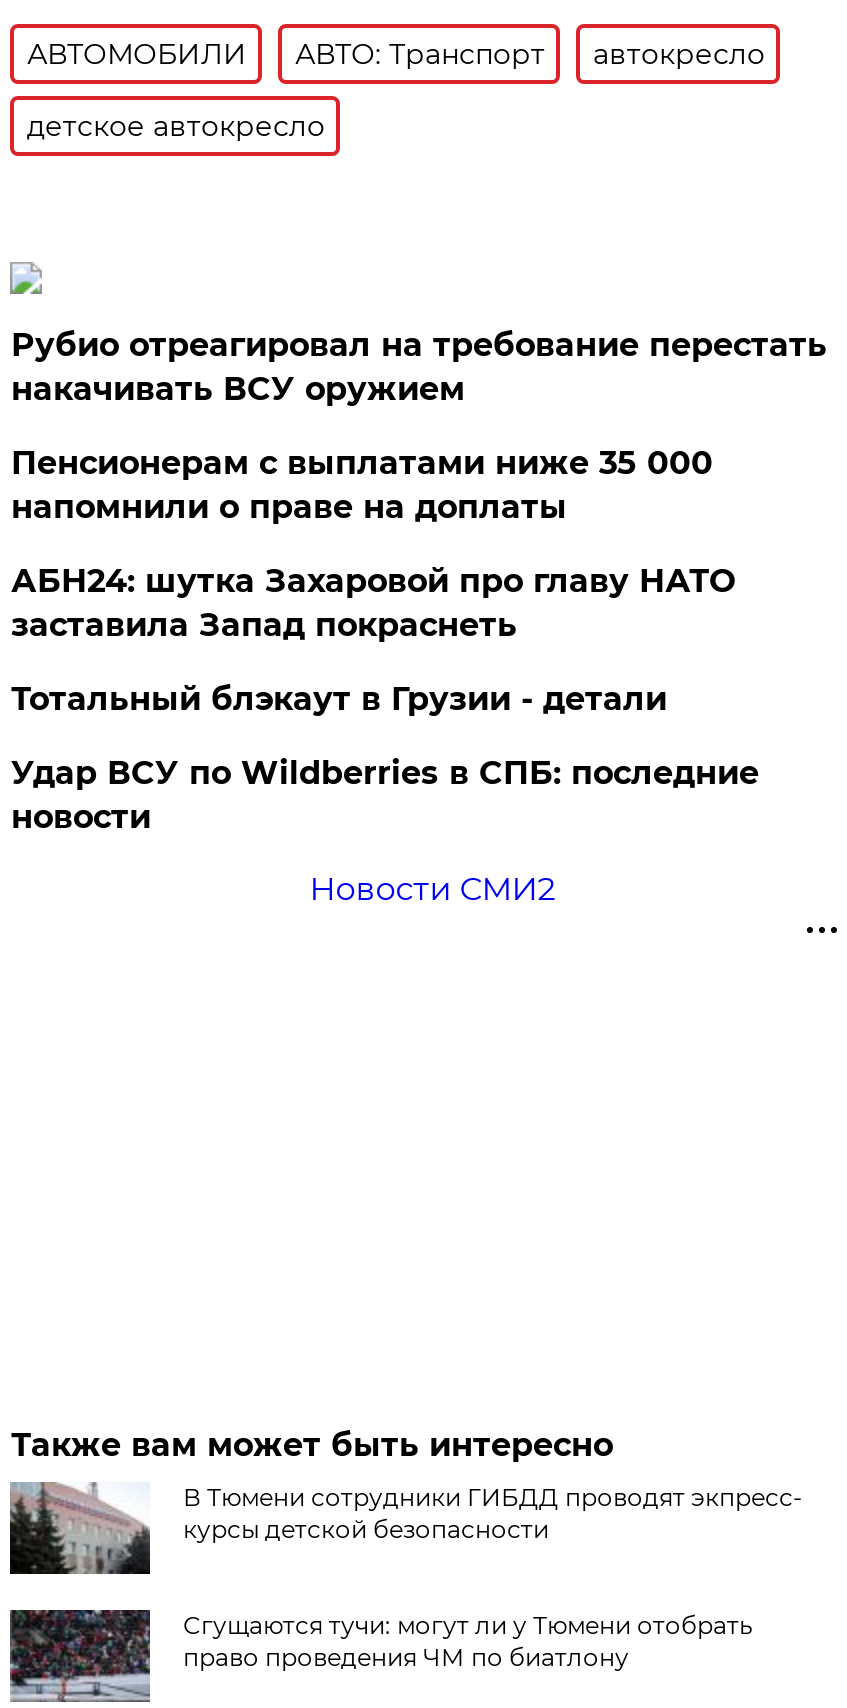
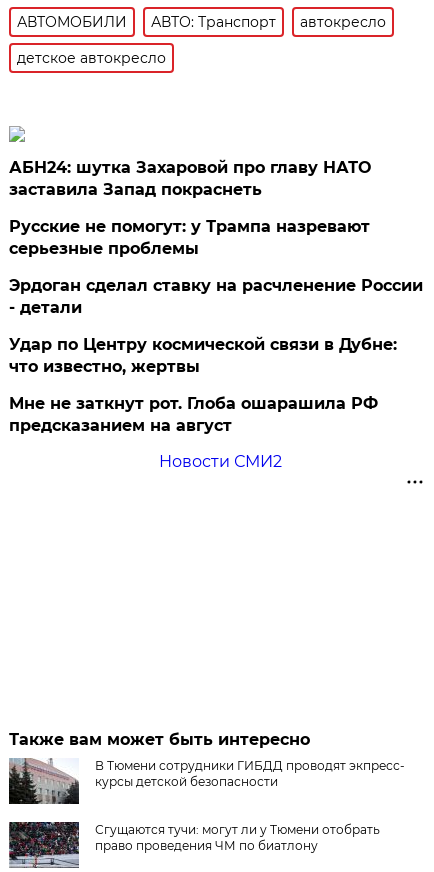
[11,326,827,526] Рубио отреагировал на требование перестать | накачивать ВСУ оружием | Пенсионерам с выплатами ниже 35 000 | напомнили о праве на доплаты -> none
moved [11,562,735,644] -> [9,158,371,199]: АБН24: шутка Захаровой про главу НАТО | заставила Запад покраснеть
[11,680,759,836] Тотальный блэкаут в Грузии - детали | Удар ВСУ по Wildberries в СПБ: последние | новости -> [9,217,423,435] Русские не помогут: у Трампа назревают | серьезные проблемы | Эрдоган сделал ставку на расчленение России | - детали | Удар по Центру космической связи в Дубне: | что известно, жертвы | Мне не заткнут рот. Глоба ошарашила РФ | предсказанием на август

